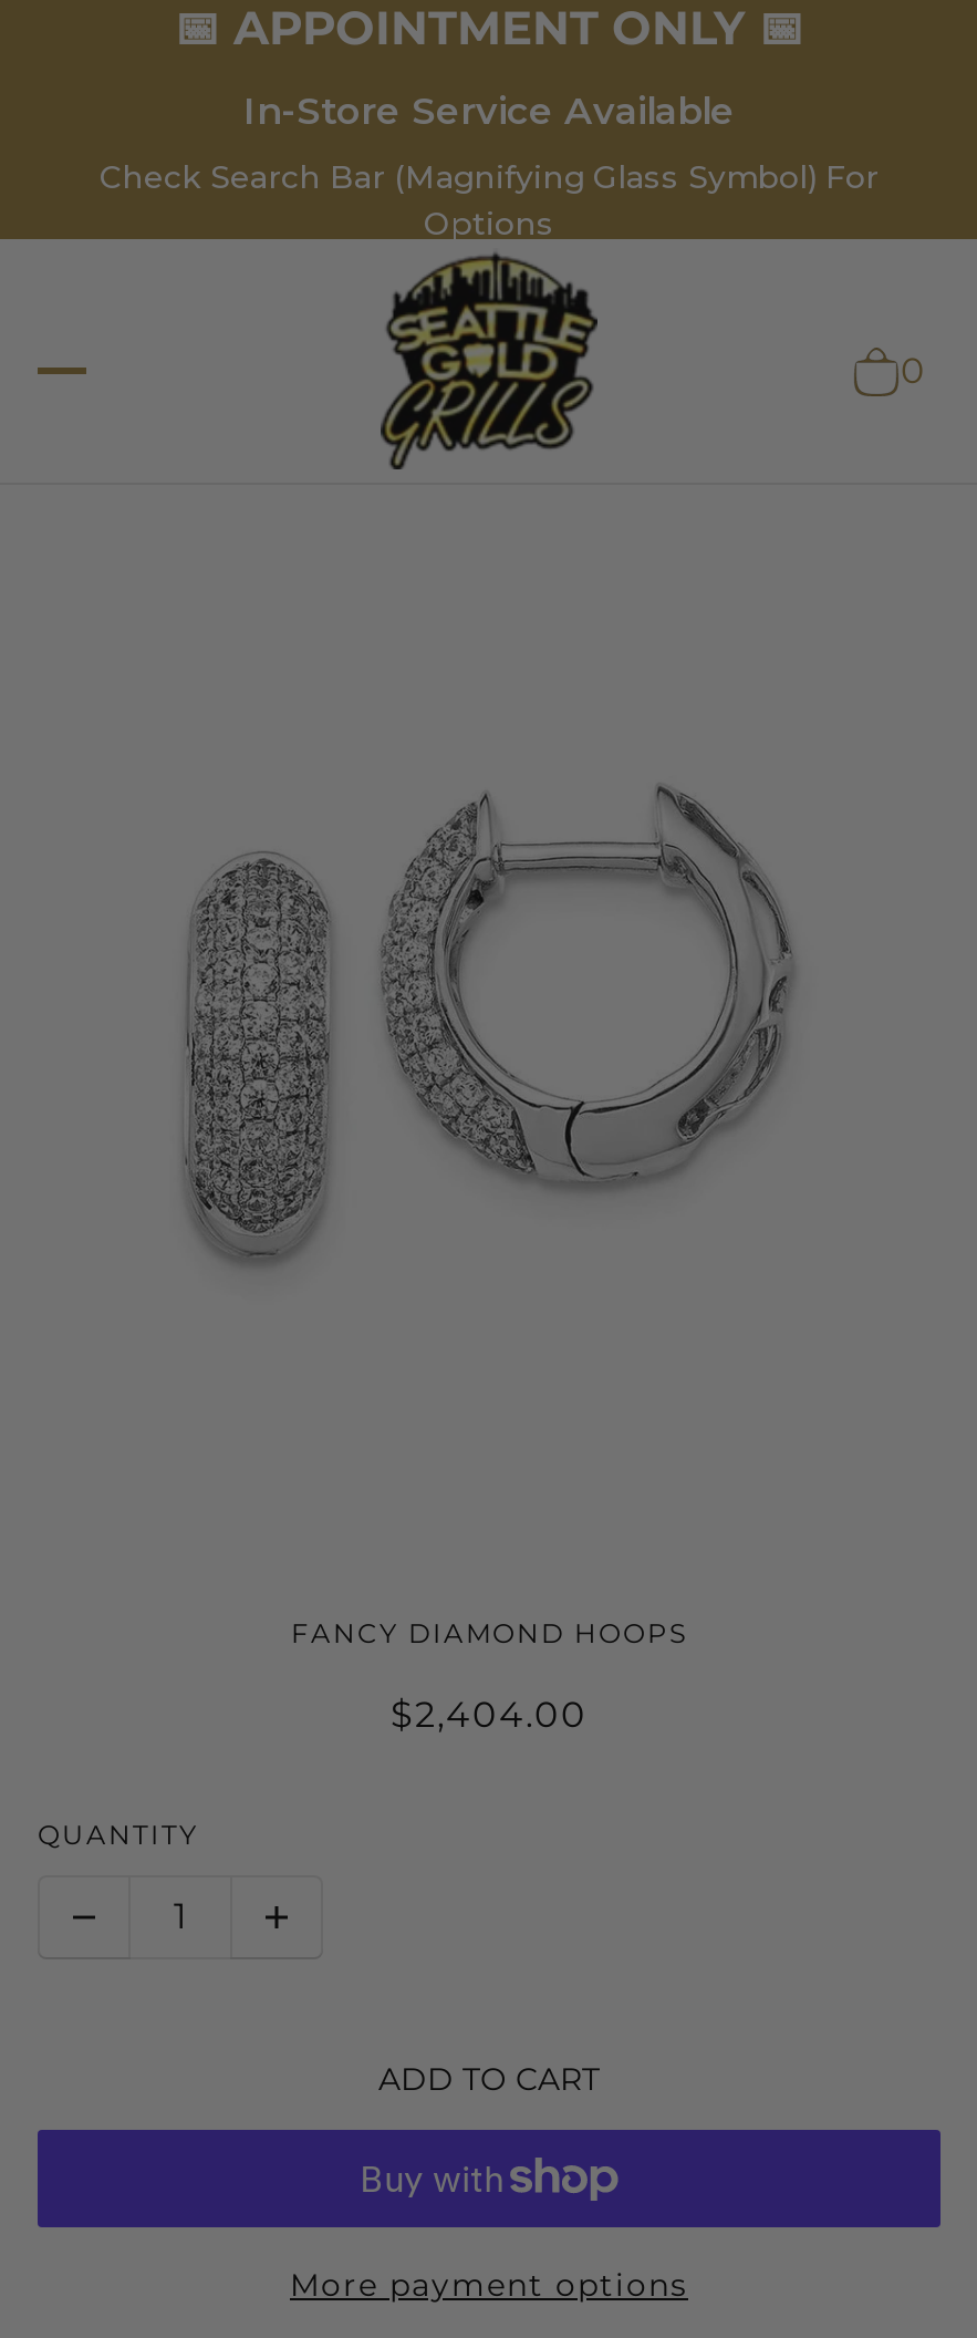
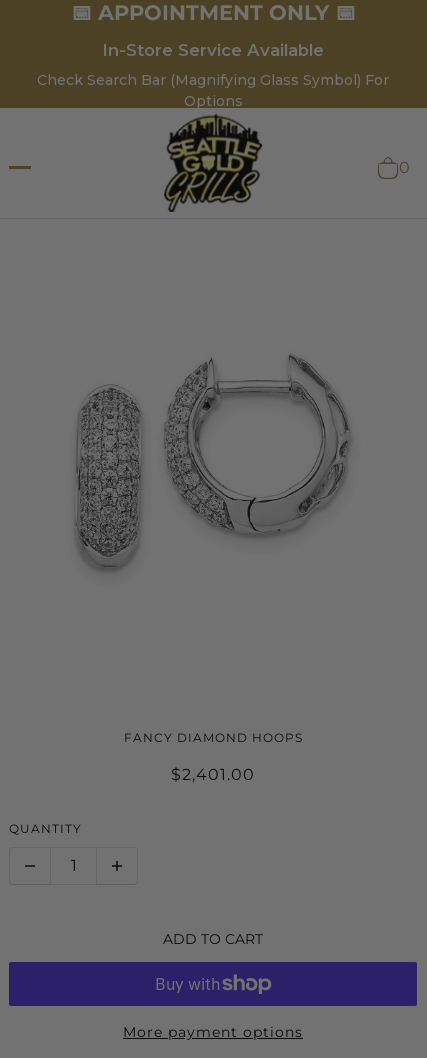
[391,1694,588,1736] $2,404.00 -> [171,765,255,784] $2,401.00

